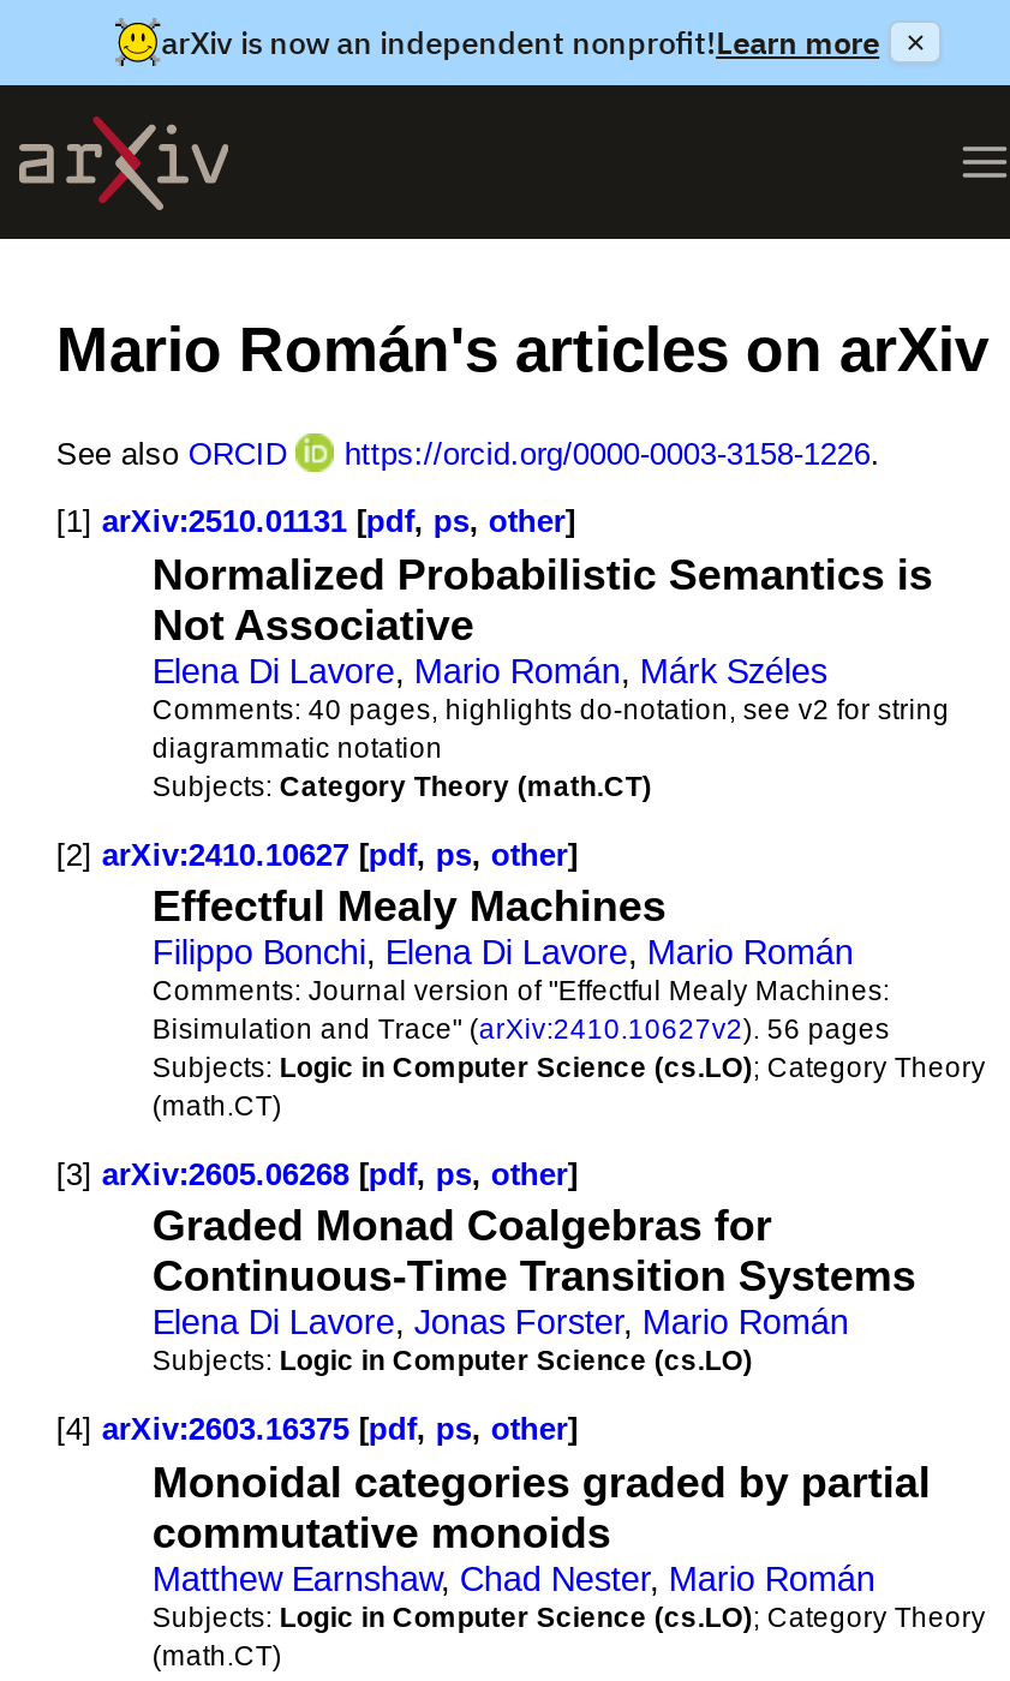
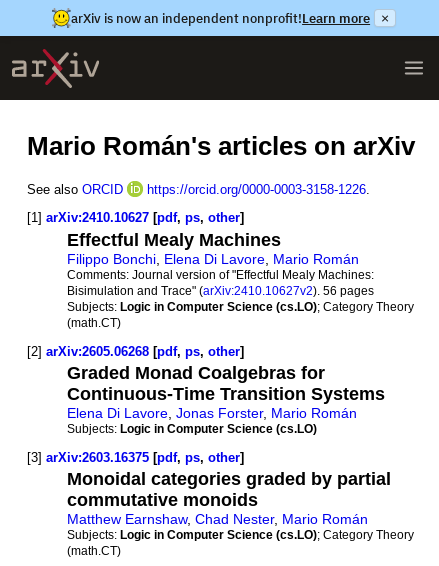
[56,503,949,872] [1] arXiv:2510.01131 [pdf, ps, other] | Normalized Probabilistic Semantics is | Not Associative | Elena Di Lavore, Mario Román, Márk Széles | Comments: 40 pages, highlights do-notation, see v2 for string | diagrammatic notation | Subjects: Category Theory (math.CT) | [2] arXiv:2410.10627 [pdf, ps, other] -> [27,210,244,225] [1] arXiv:2410.10627 [pdf, ps, other]
[56,1156,577,1192] [3] arXiv:2605.06268 [pdf, ps, other] -> [27,343,244,358] [2] arXiv:2605.06268 [pdf, ps, other]
[56,1412,577,1448] [4] arXiv:2603.16375 [pdf, ps, other] -> [27,450,244,465] [3] arXiv:2603.16375 [pdf, ps, other]

